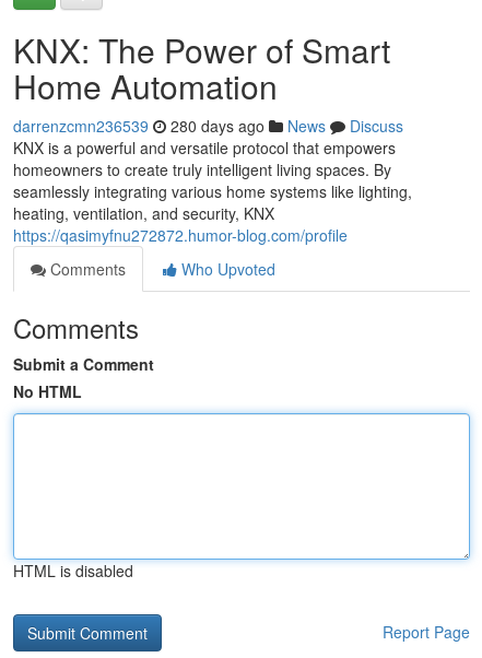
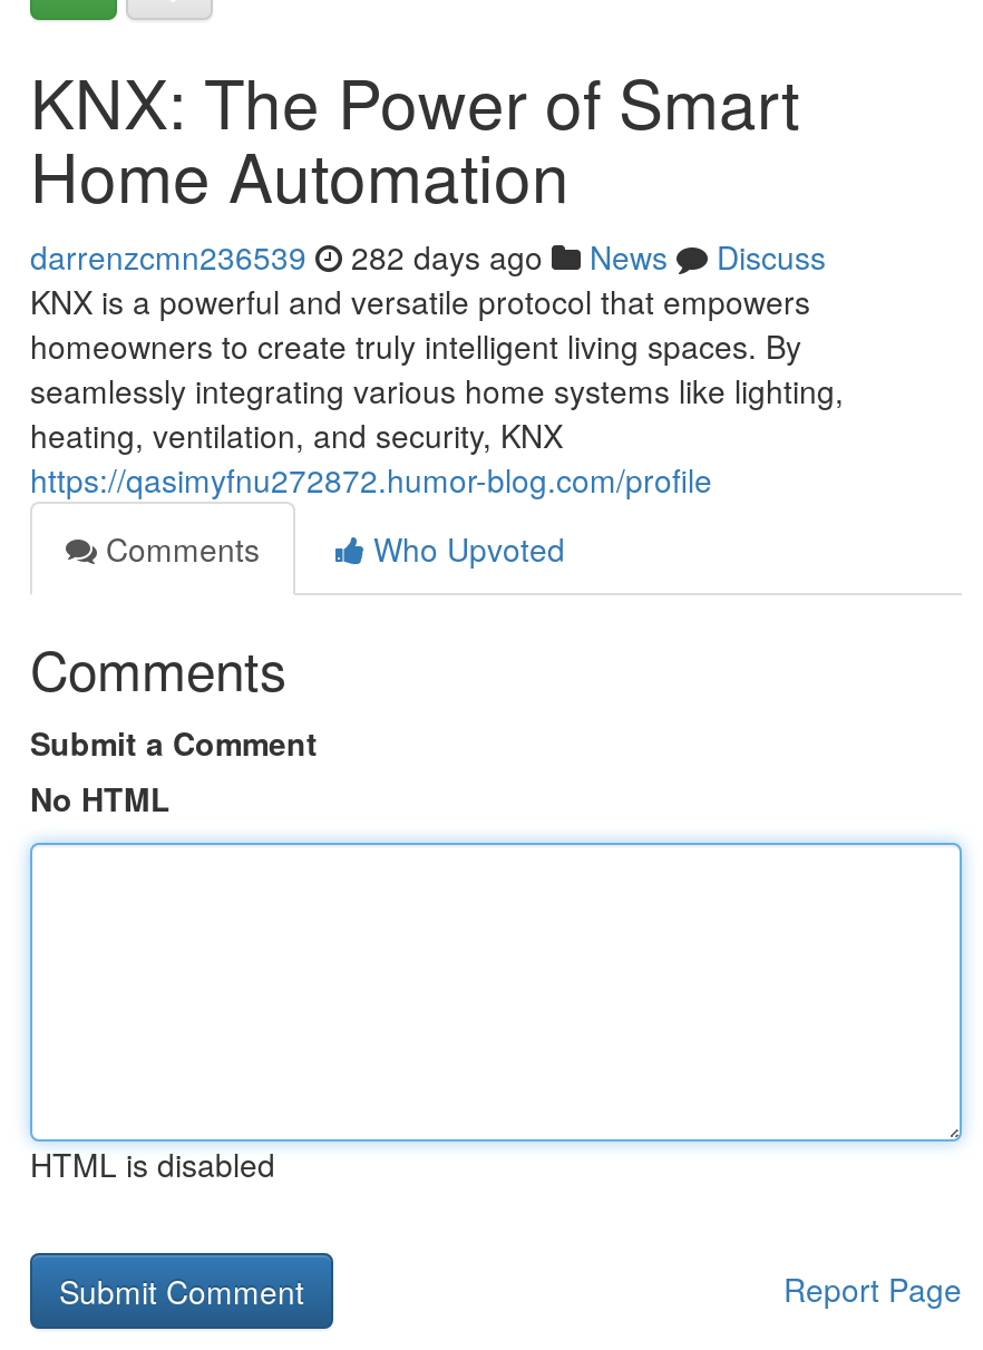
[13,115,403,137] darrenzcmn236539 280 days ago News Discuss -> [30,234,826,279] darrenzcmn236539 282 days ago News Discuss

